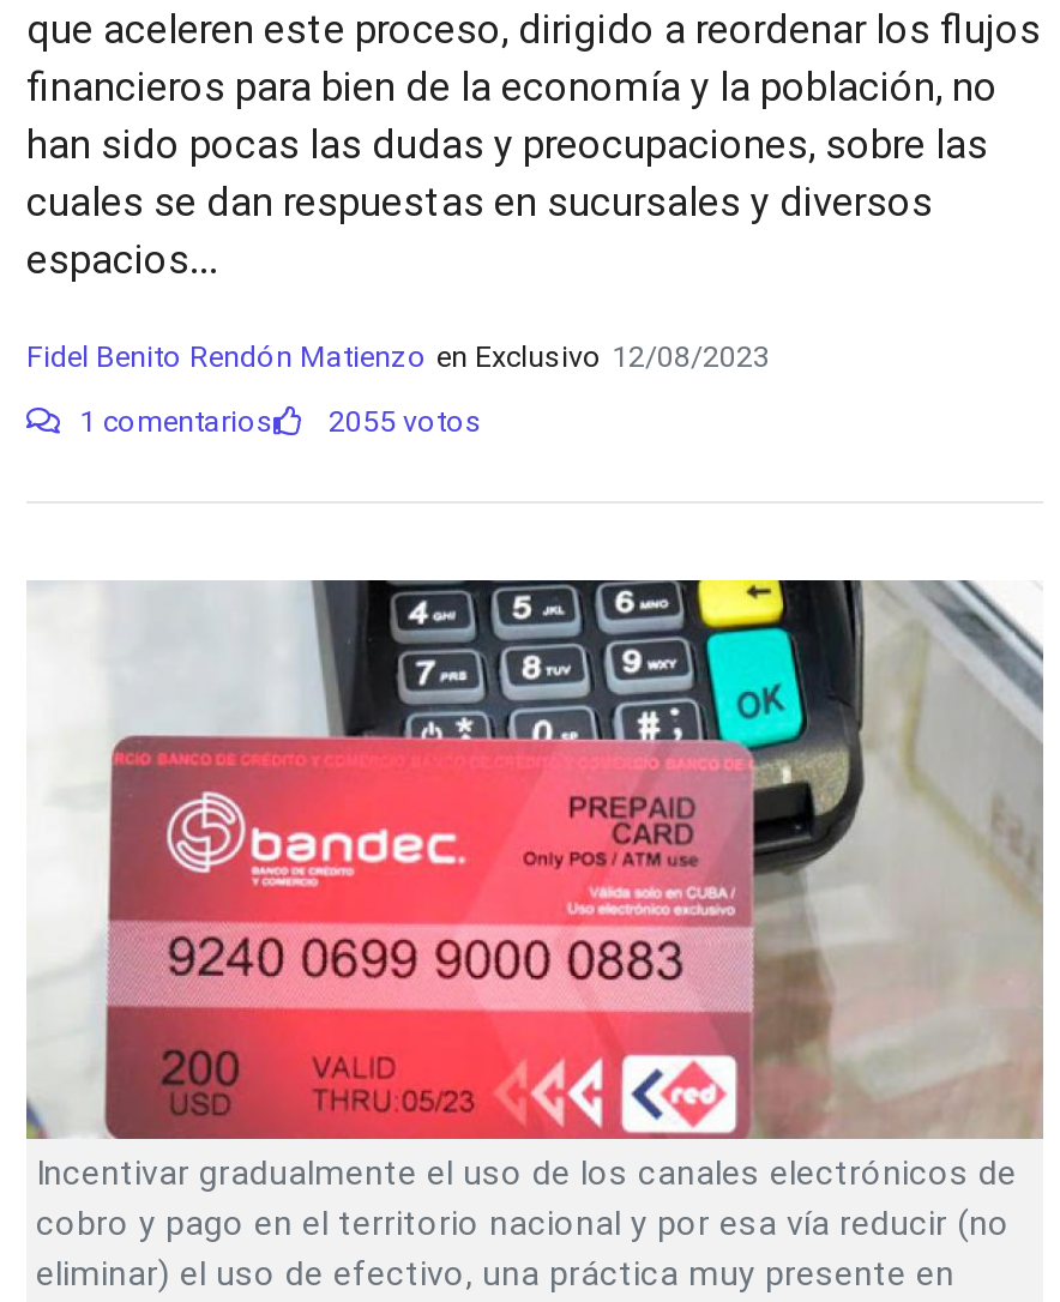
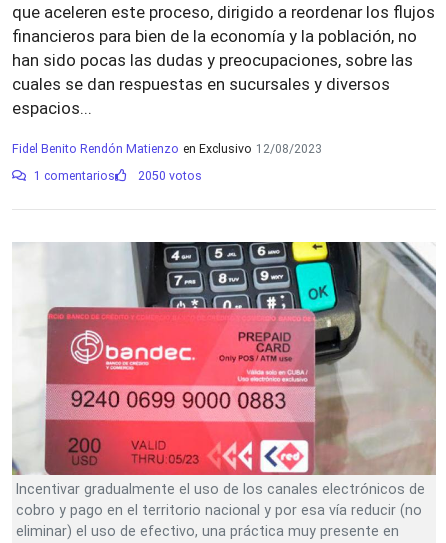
[79,405,482,439] 1 comentarios 2055 votos -> [34,169,202,183] 1 comentarios 2050 votos

